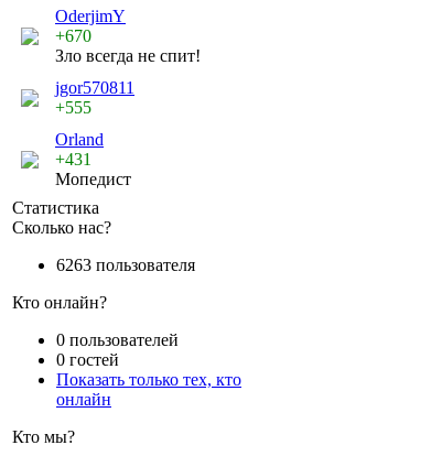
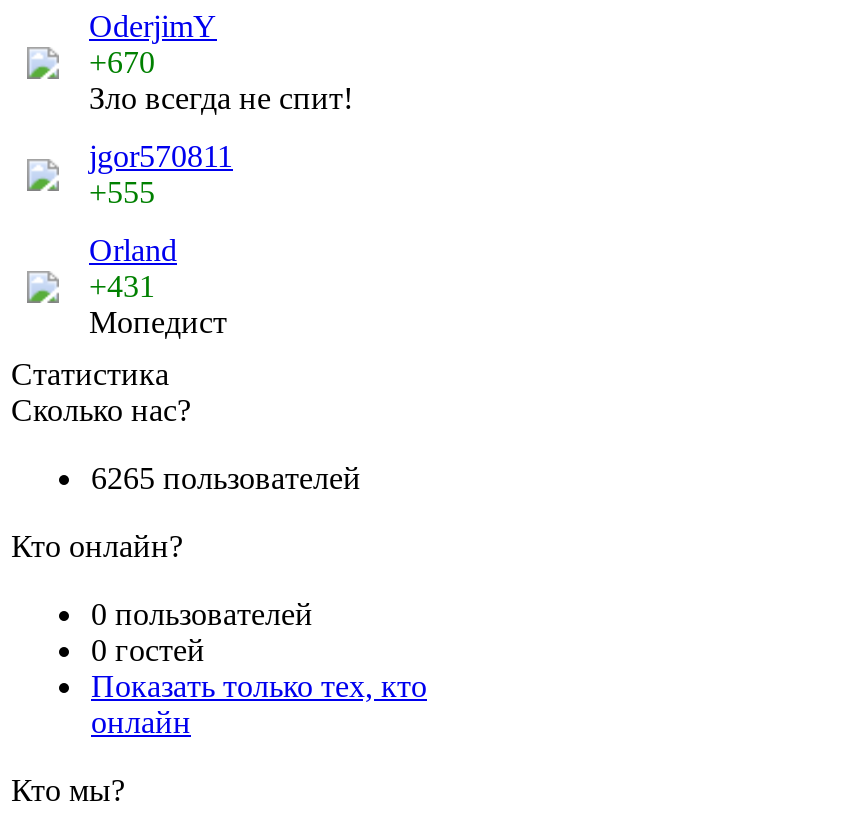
[56,256,195,274] 6263 пользователя -> [91,461,361,495] 6265 пользователей

